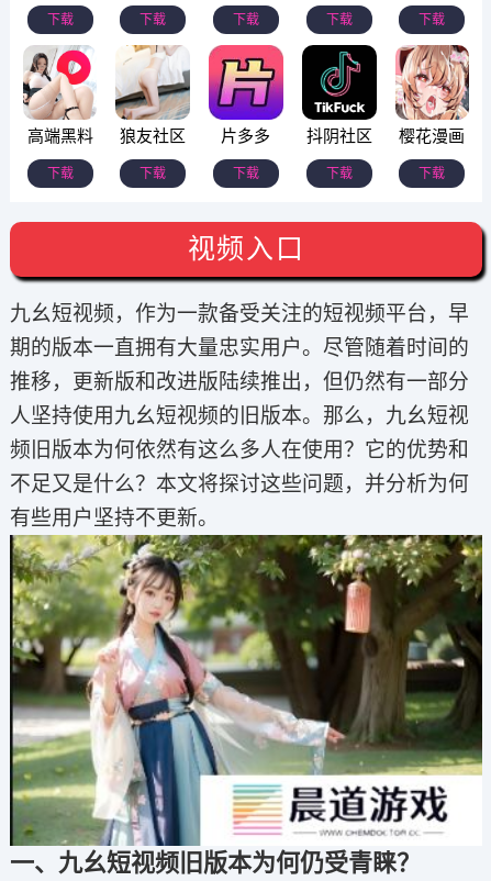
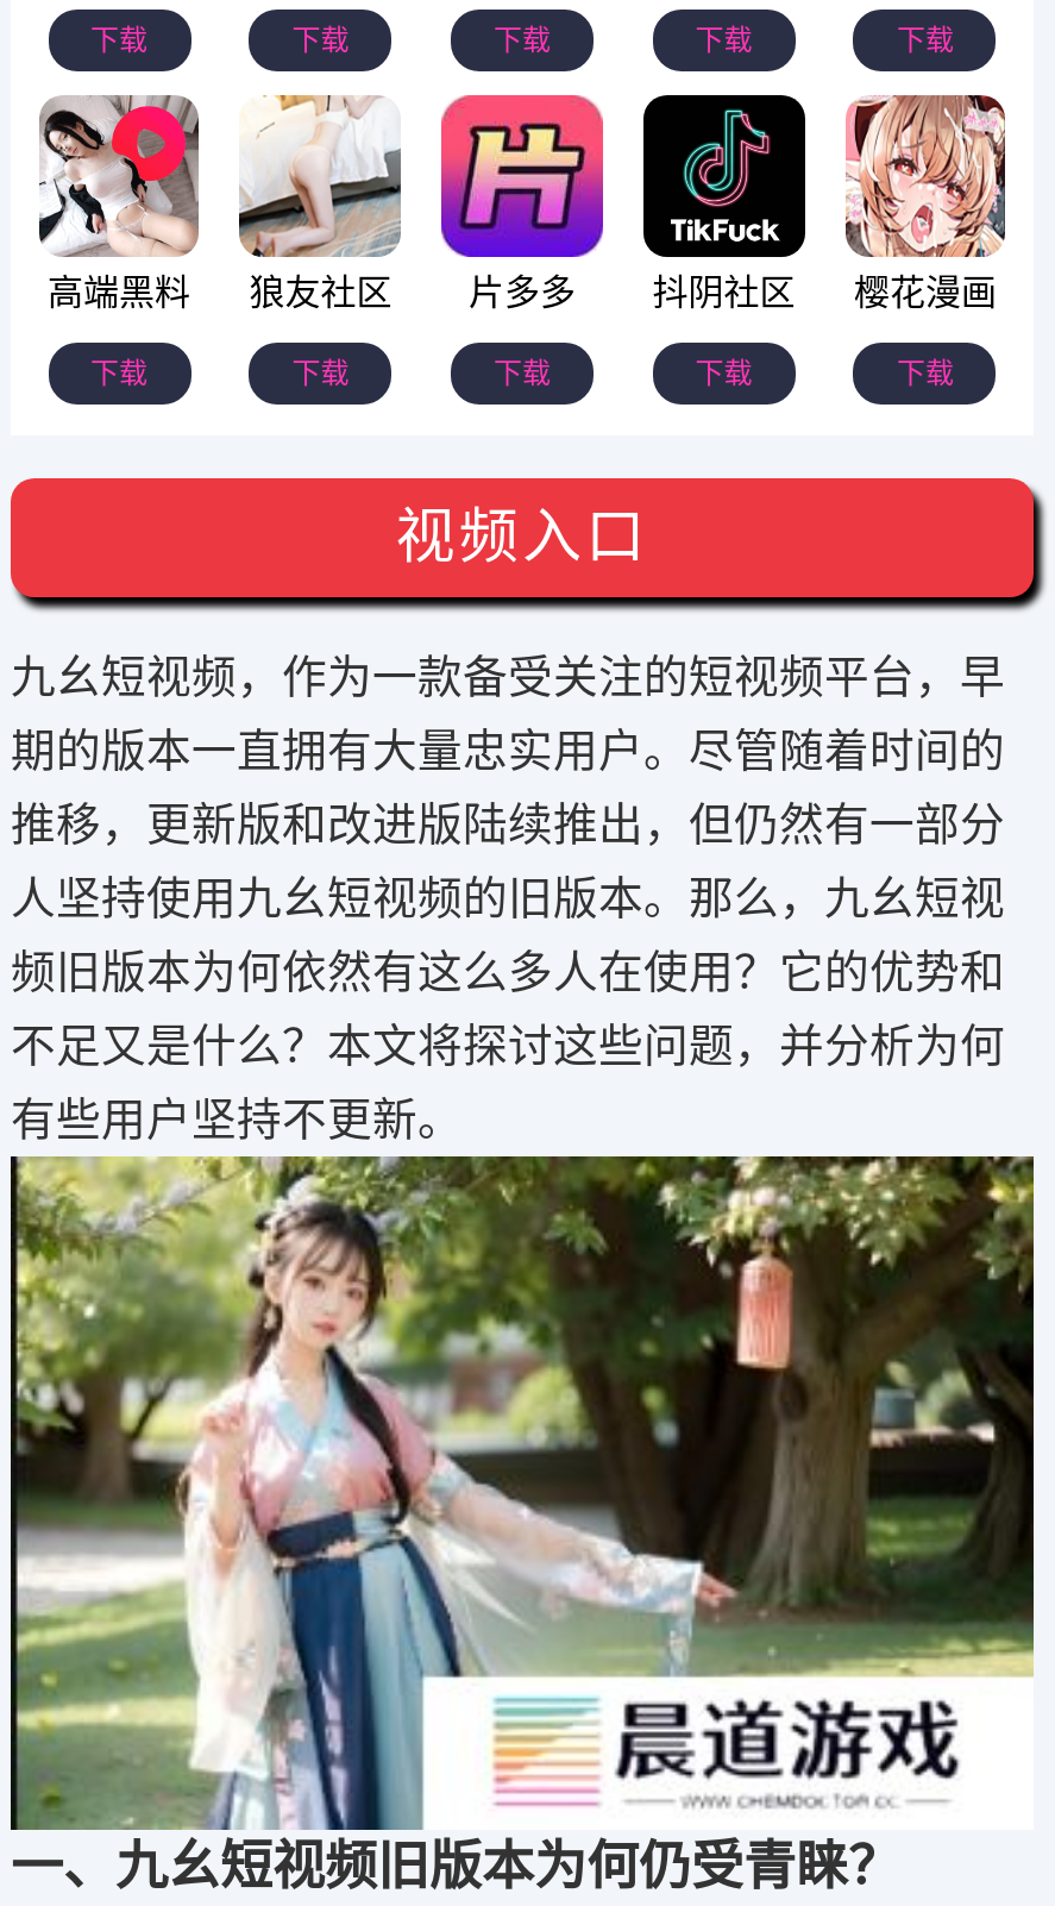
[22,46,97,120] [image] -> [37,95,201,257] [image]

